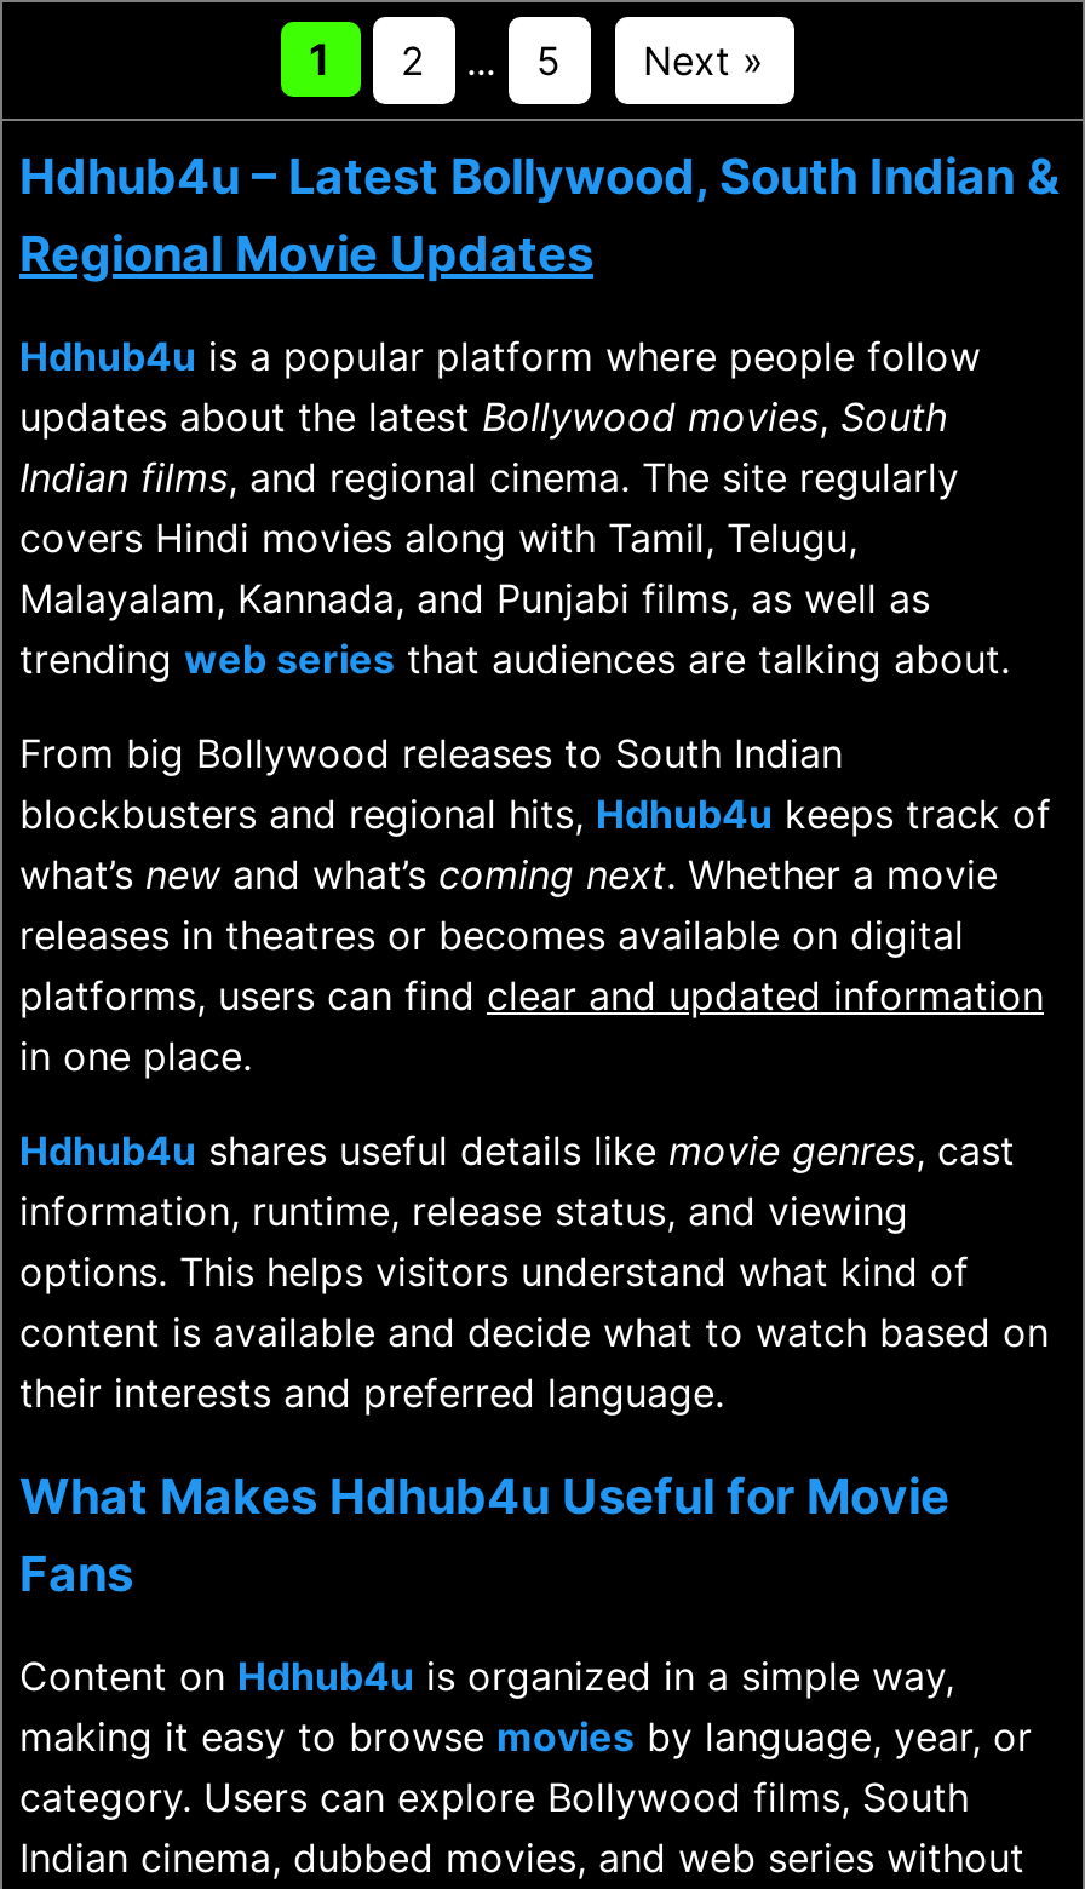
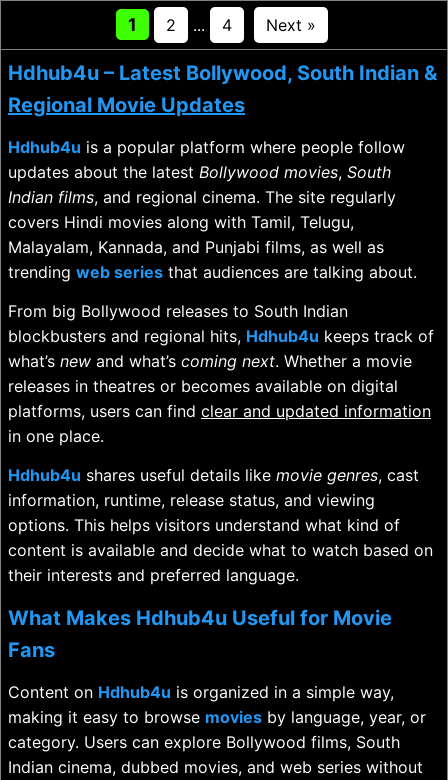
[536,36,561,84] 5 -> [221,15,231,35] 4

